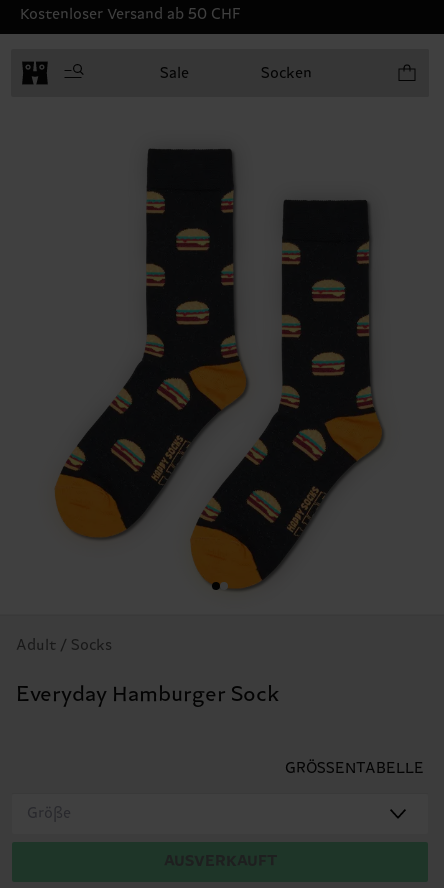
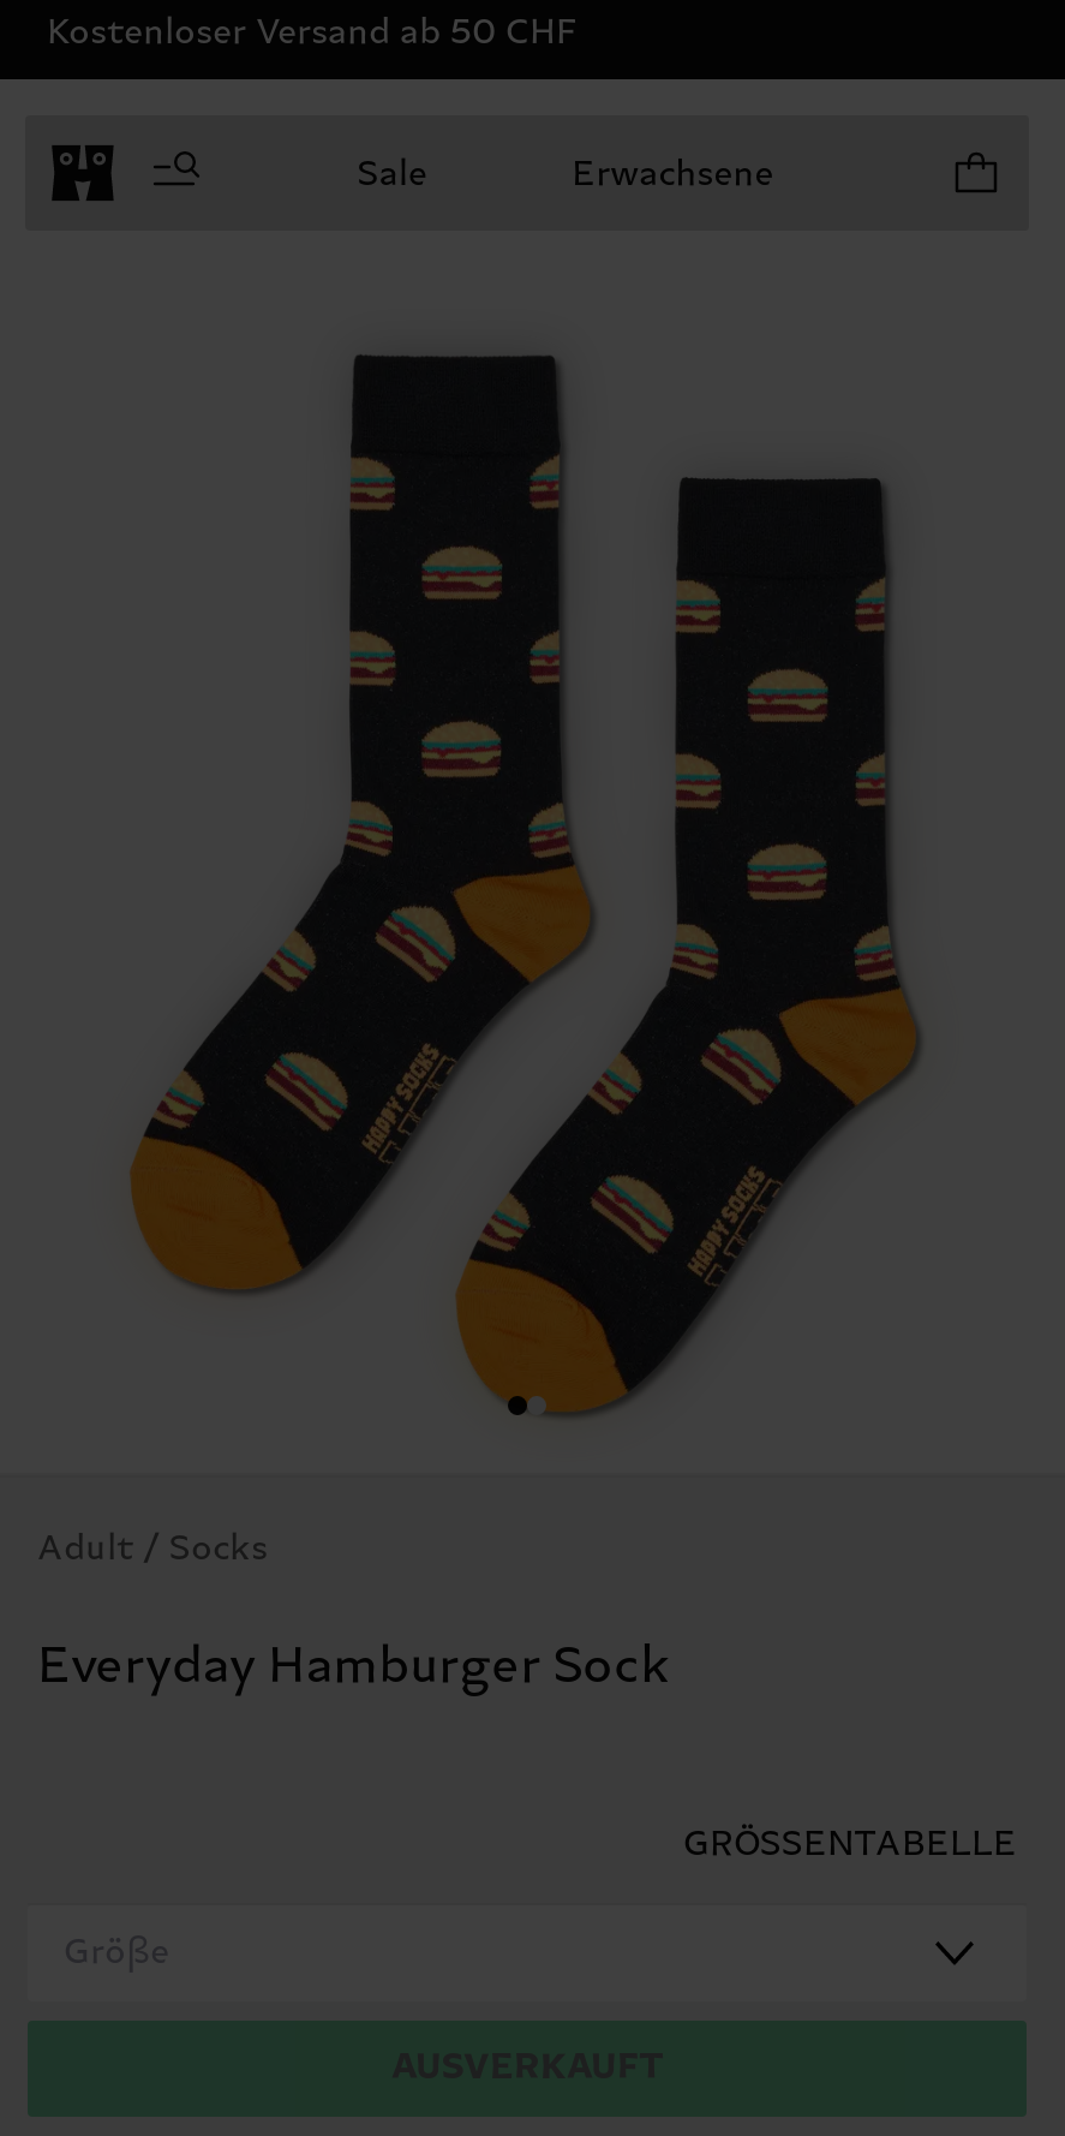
[261,64,312,81] Socken -> [572,153,774,193] Erwachsene

